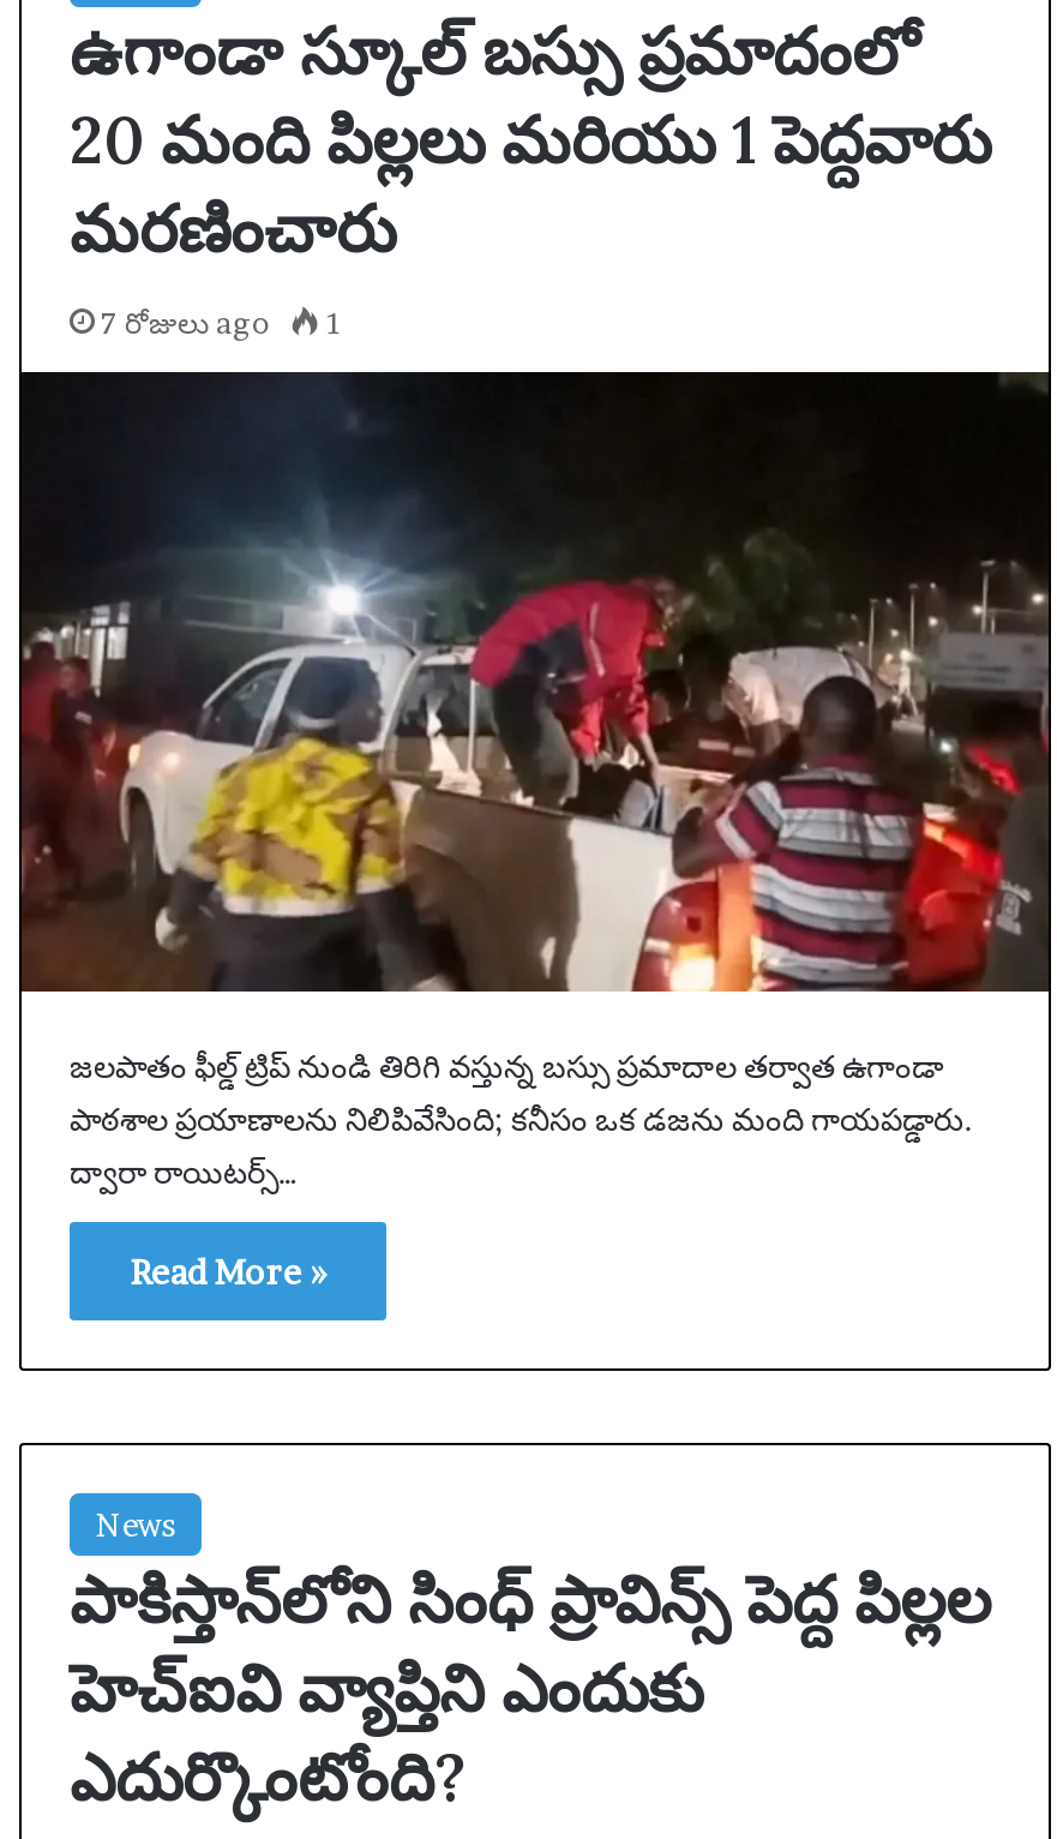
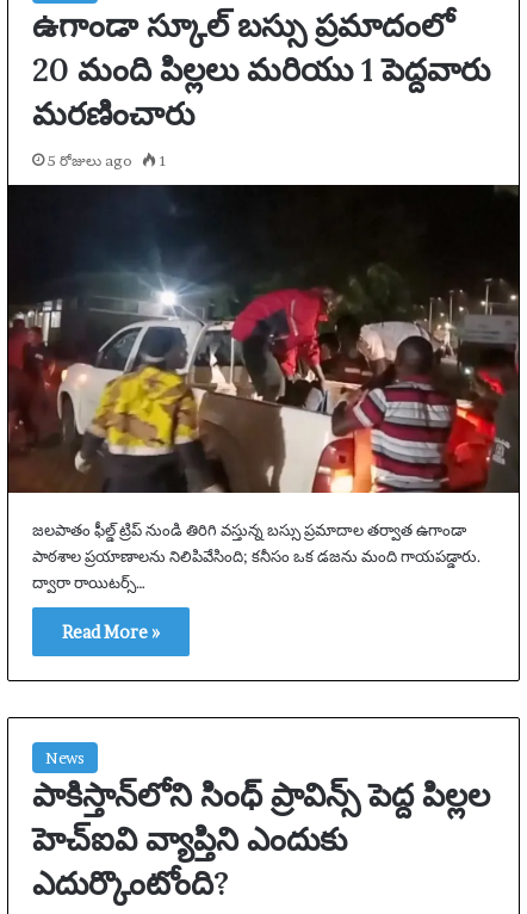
[101,305,341,341] 7 రోజులు ago 1 -> [48,152,167,169] 5 రోజులు ago 1

